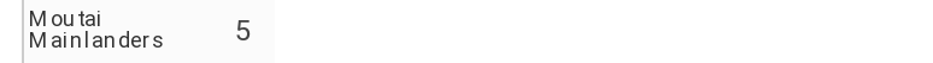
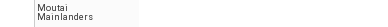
[235,14,252,48] 5 -> none

